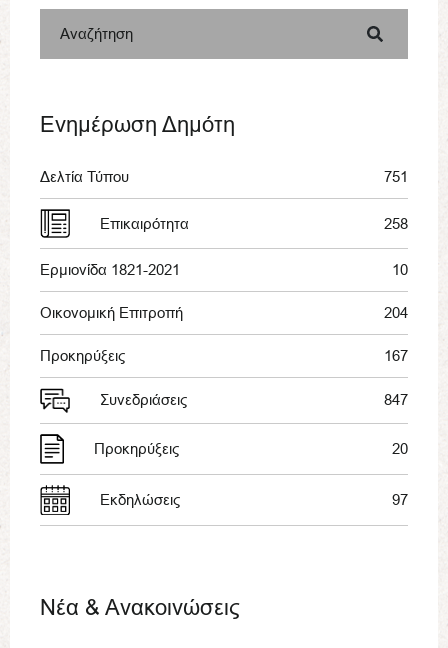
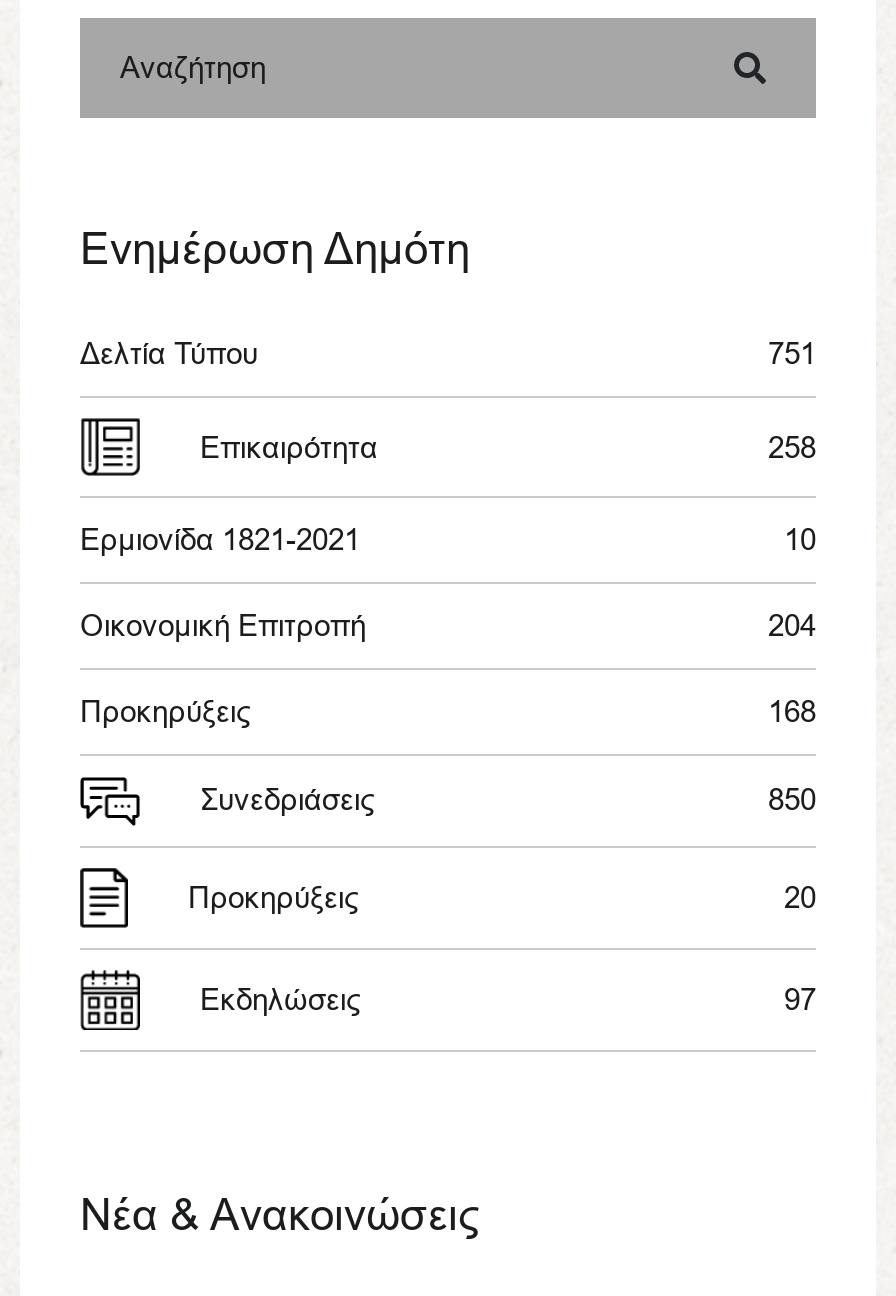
[384,347,408,364] 167 -> [768,694,816,728] 168
[384,391,408,408] 847 -> [768,783,816,817] 850

